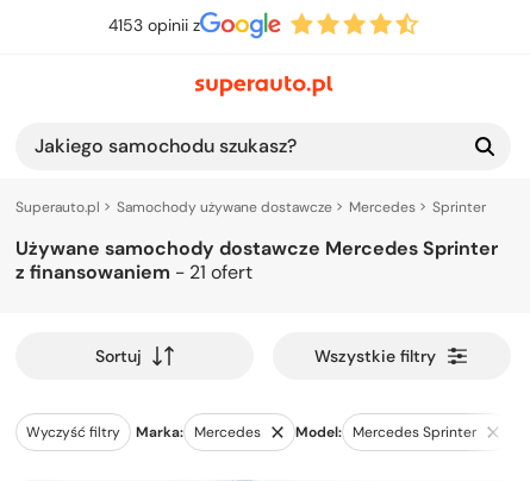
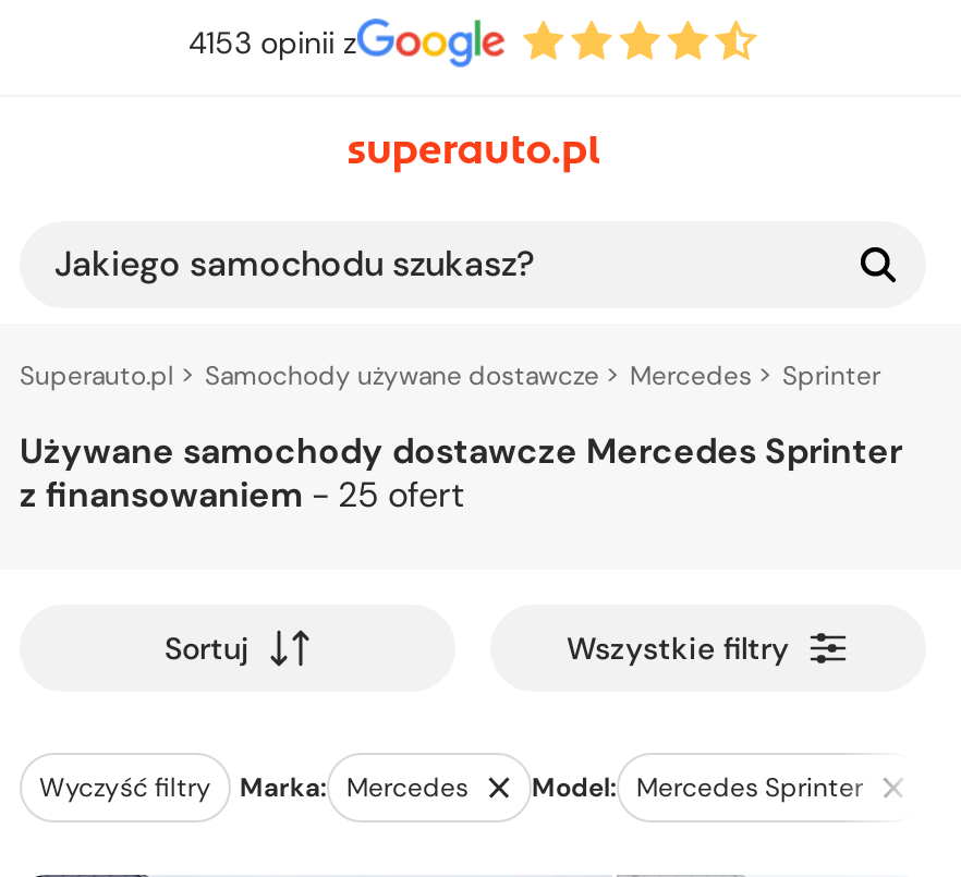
[15,260,252,285] z finansowaniem - 21 ofert -> [20,472,464,517] z finansowaniem - 25 ofert

